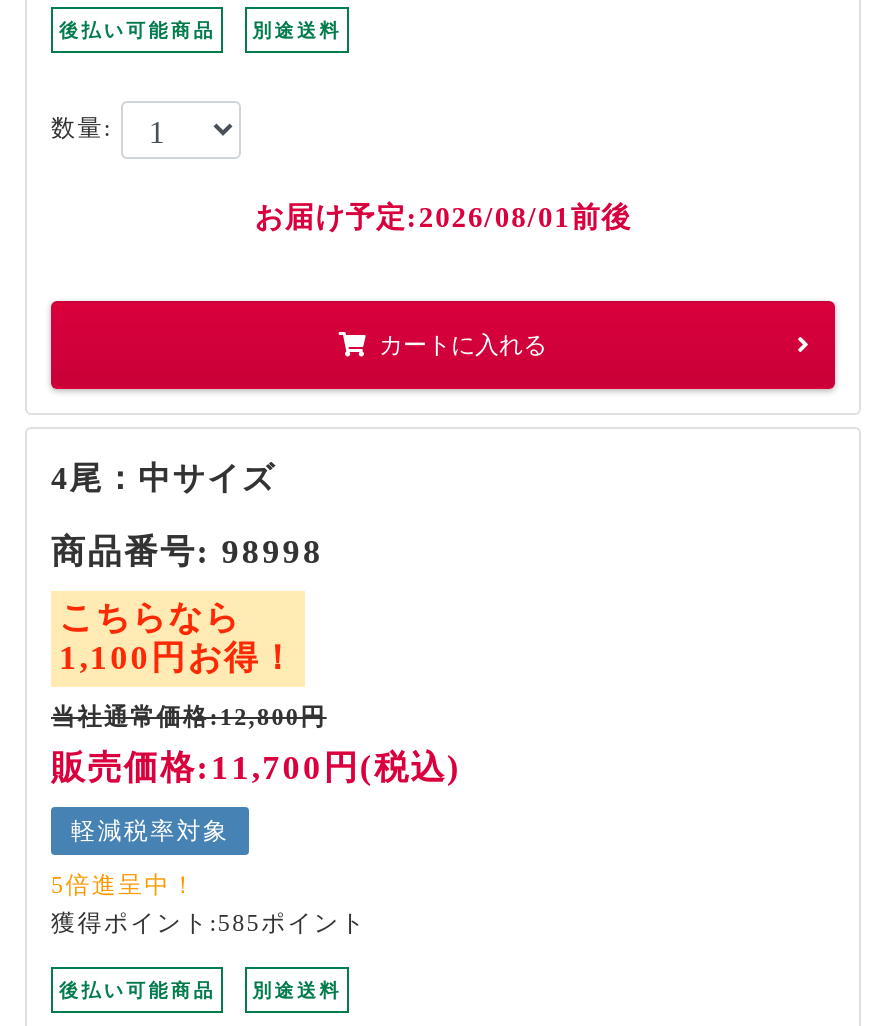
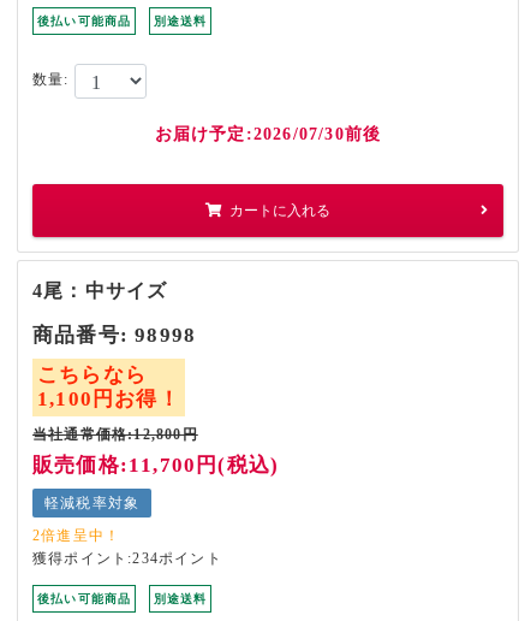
[254,201,632,233] お届け予定:2026/08/01前後 -> [155,124,381,143] お届け予定:2026/07/30前後
[51,909,367,937] 獲得ポイント:585ポイント -> [32,527,222,567] 2倍進呈中！ | 獲得ポイント:234ポイント

